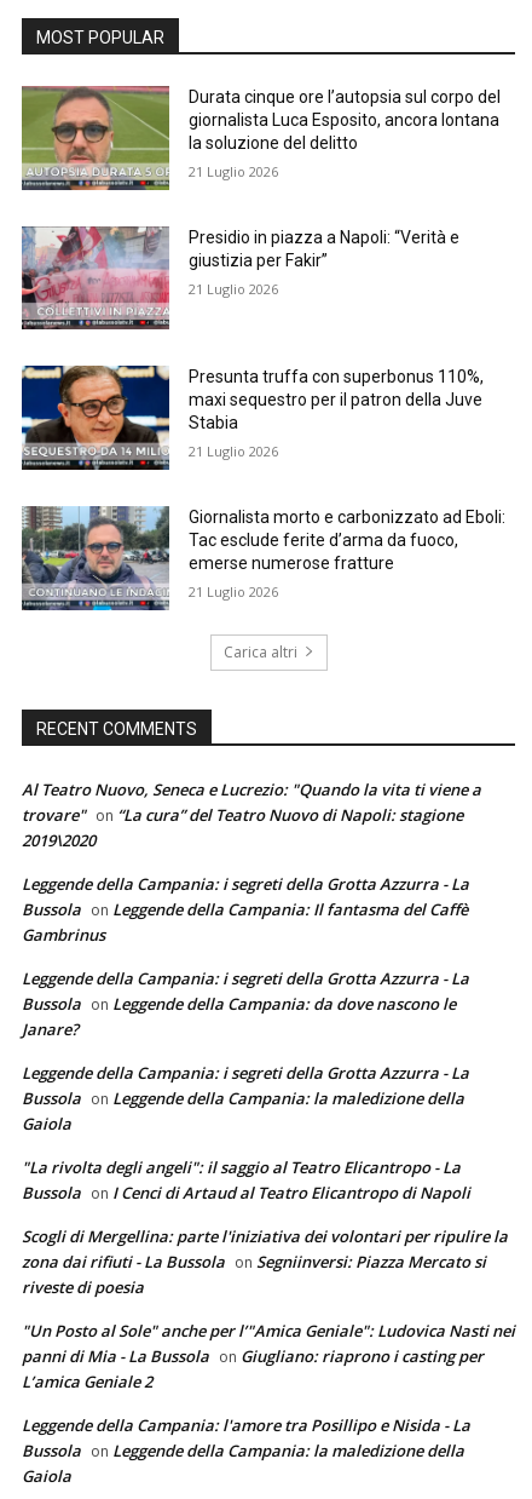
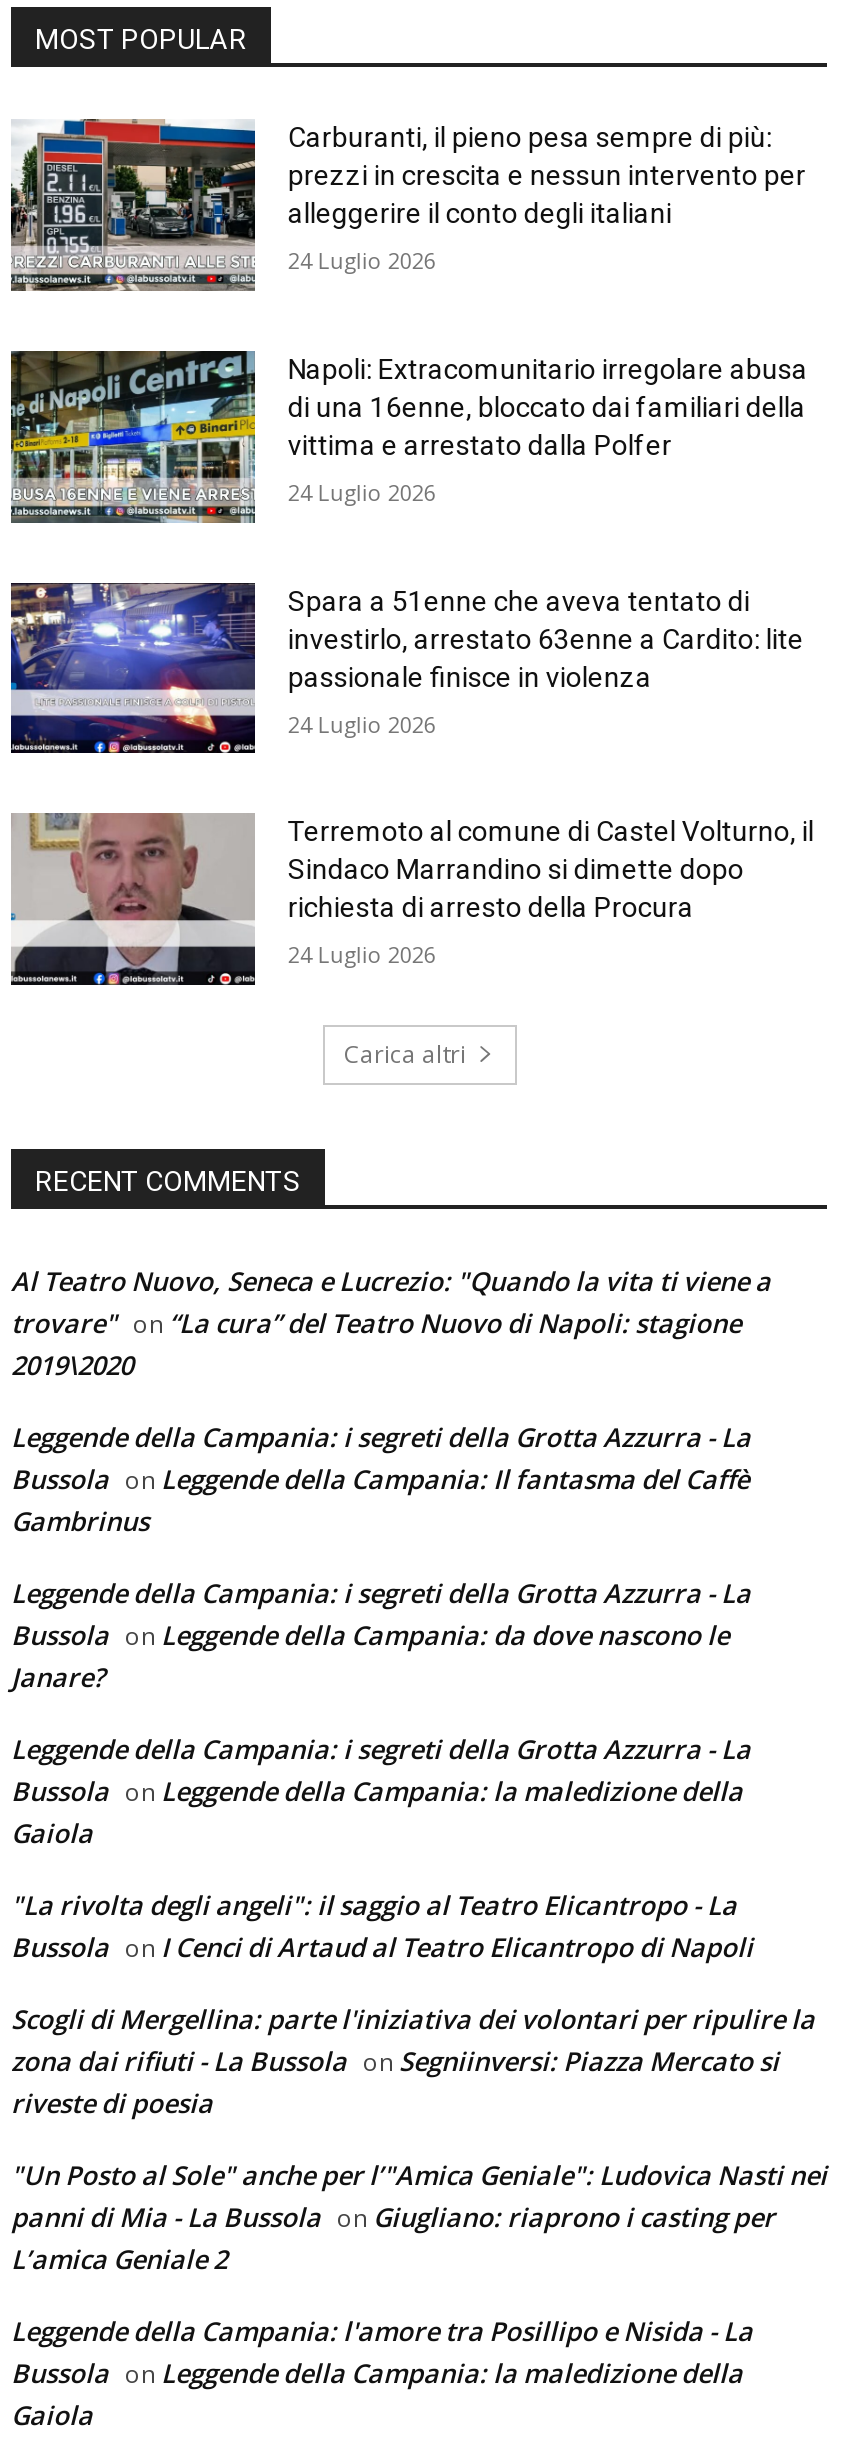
[21,85,501,191] [image] | Durata cinque ore l’autopsia sul corpo del | giornalista Luca Esposito, ancora lontana | la soluzione del delitto -> [9,117,806,293] [image] | Carburanti, il pieno pesa sempre di più: | prezzi in crescita e nessun intervento per | alleggerire il conto degli italiani
[189,162,279,180] 21 Luglio 2026 -> [288,245,436,275] 24 Luglio 2026
[21,225,460,329] [image] | Presidio in piazza a Napoli: “Verità e | giustizia per Fakir” -> [9,349,808,525] [image] | Napoli: Extracomunitario irregolare abusa | di una 16enne, bloccato dai familiari della | vittima e arrestato dalla Polfer
[189,279,279,297] 21 Luglio 2026 -> [288,476,436,506] 24 Luglio 2026
[21,364,484,471] [image] | Presunta truffa con superbonus 110%, | maxi sequestro per il patron della Juve | Stabia -> [9,581,804,755] [image] | Spara a 51enne che aveva tentato di | investirlo, arrestato 63enne a Cardito: lite | passionale finisce in violenza
[189,442,279,461] 21 Luglio 2026 -> [288,708,436,738] 24 Luglio 2026
[21,506,506,611] [image] | Giornalista morto e carbonizzato ad Eboli: | Tac esclude ferite d’arma da fuoco, | emerse numerose fratture -> [9,811,814,987] [image] | Terremoto al comune di Castel Volturno, il | Sindaco Marrandino si dimette dopo | richiesta di arresto della Procura
[189,582,279,601] 21 Luglio 2026 -> [288,939,436,969] 24 Luglio 2026

